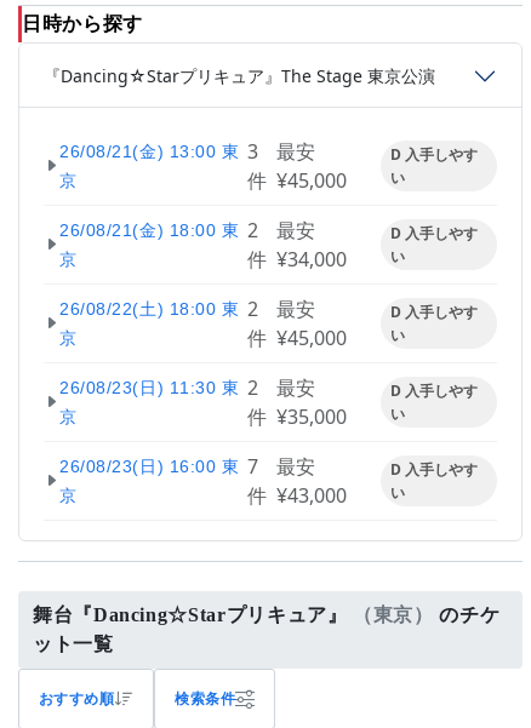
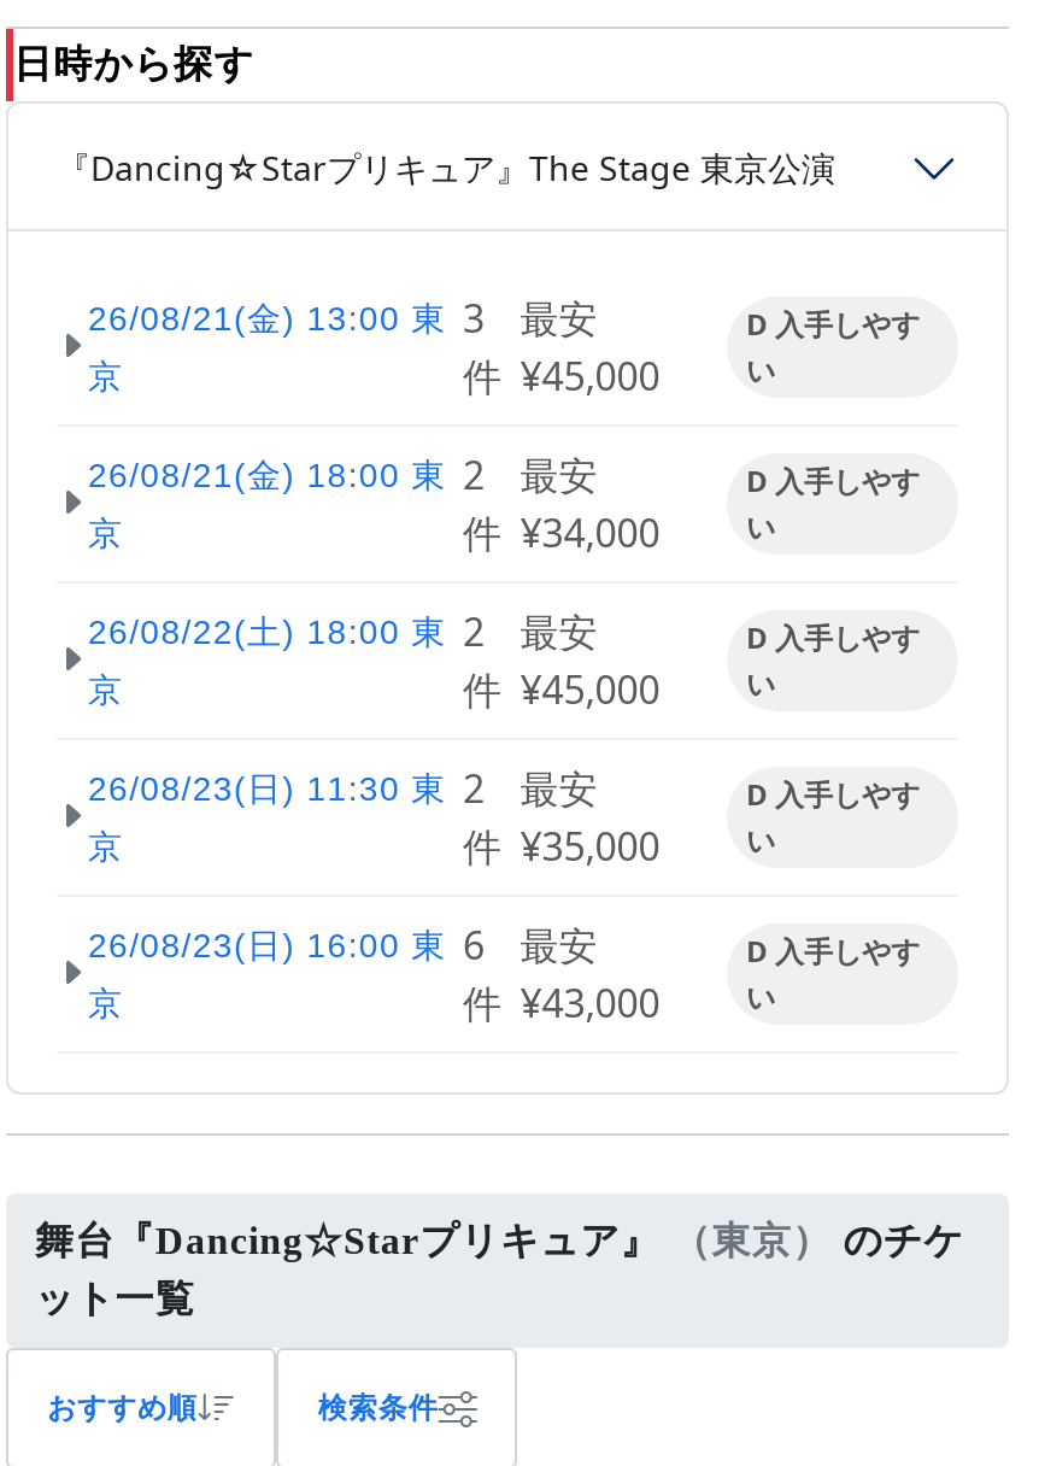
[59,453,316,480] 26/08/23(日) 16:00 東 7 最安 -> [88,919,597,972] 26/08/23(日) 16:00 東 6 最安

